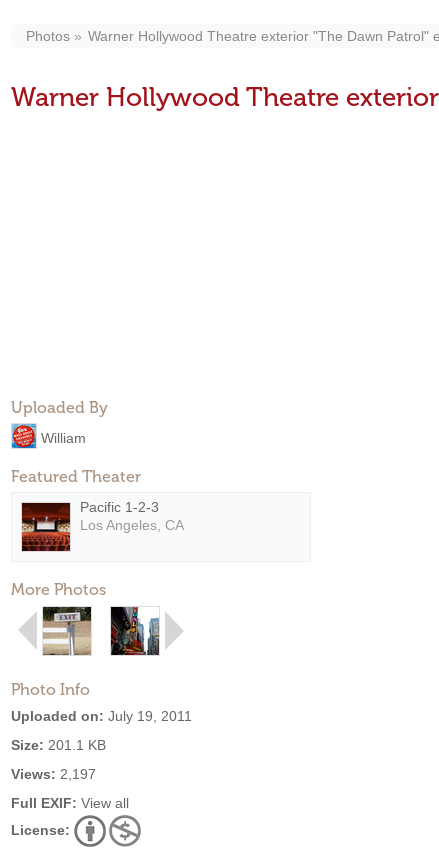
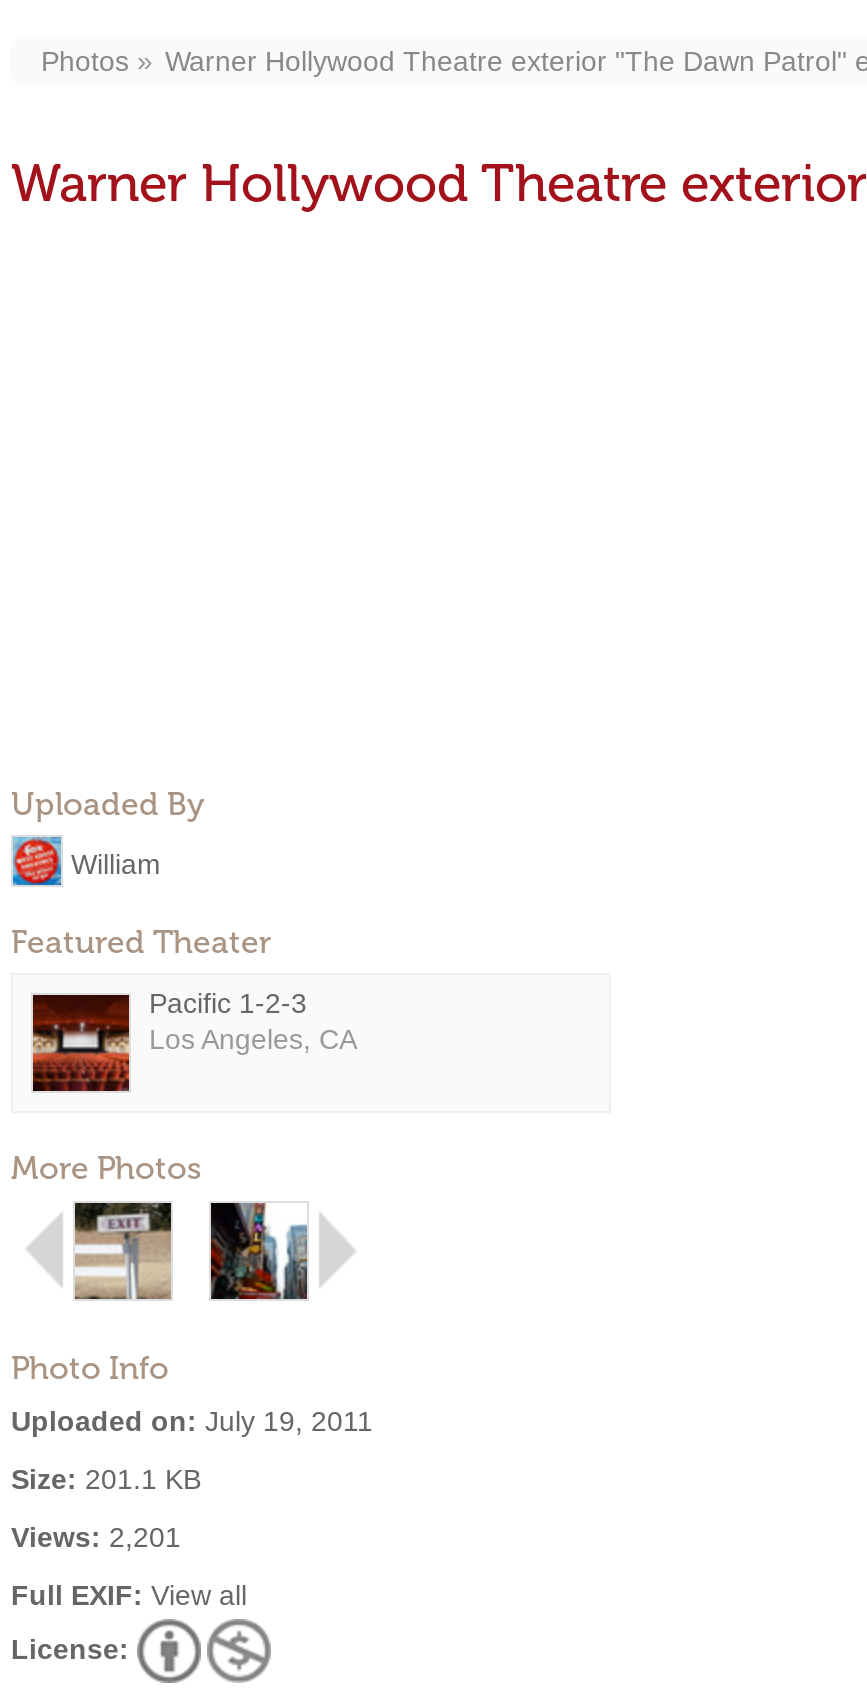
[11,766,96,782] Views: 2,197 -> [11,1521,181,1553] Views: 2,201

